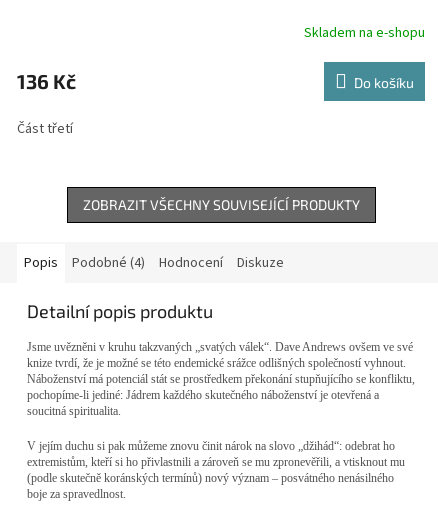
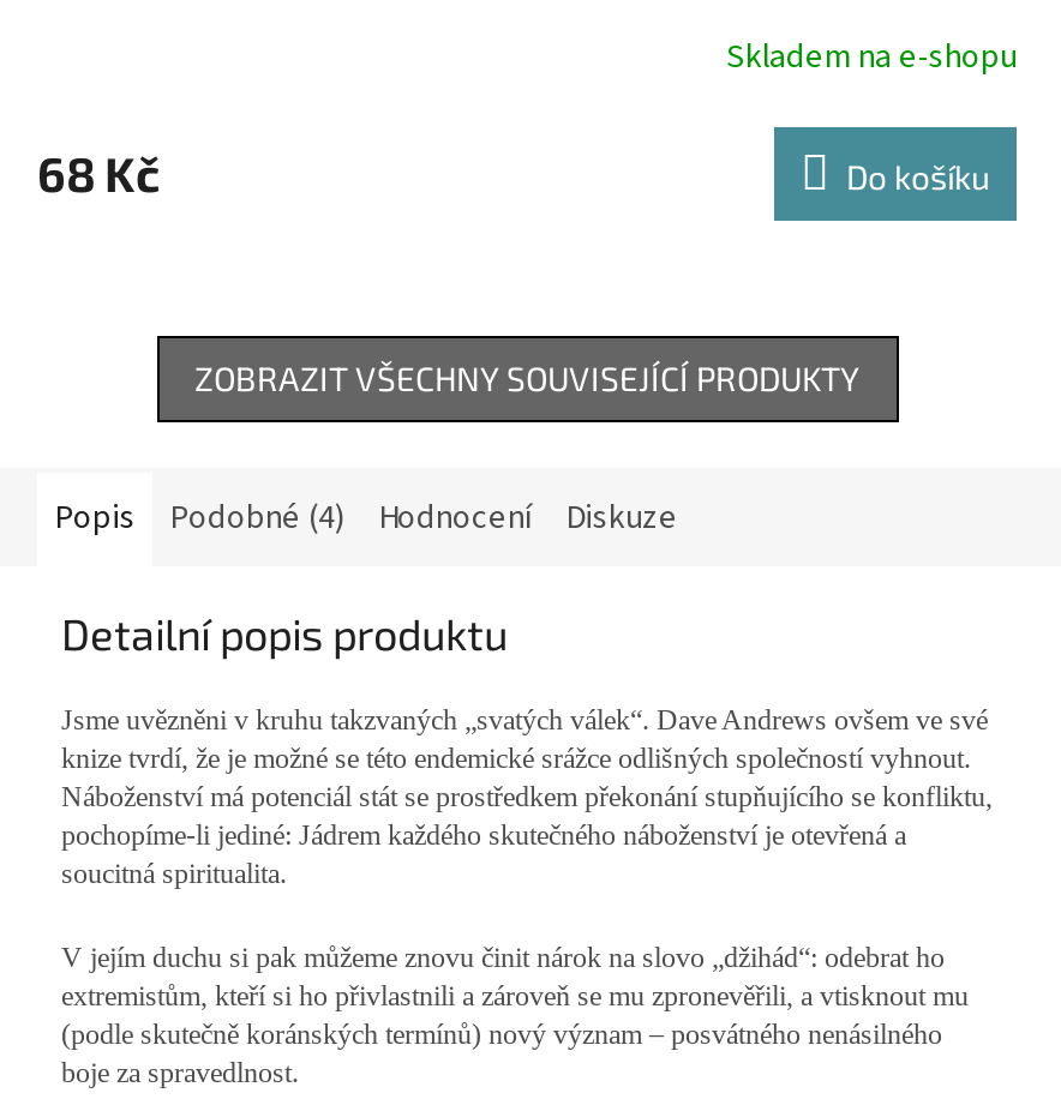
[17,69,76,93] 136 Kč -> [37,144,160,202] 68 Kč
[17,119,73,139] Část třetí -> none

